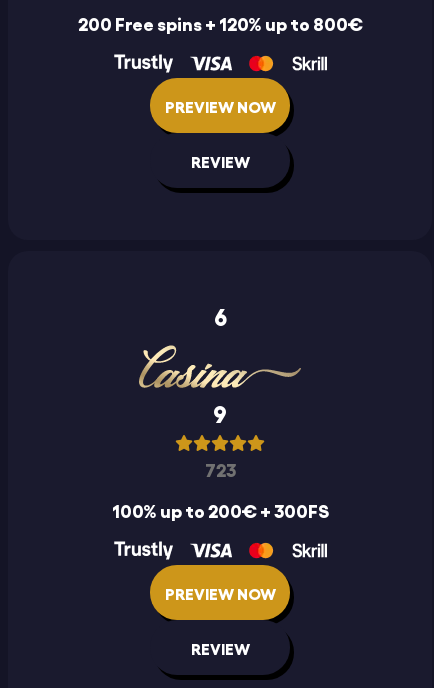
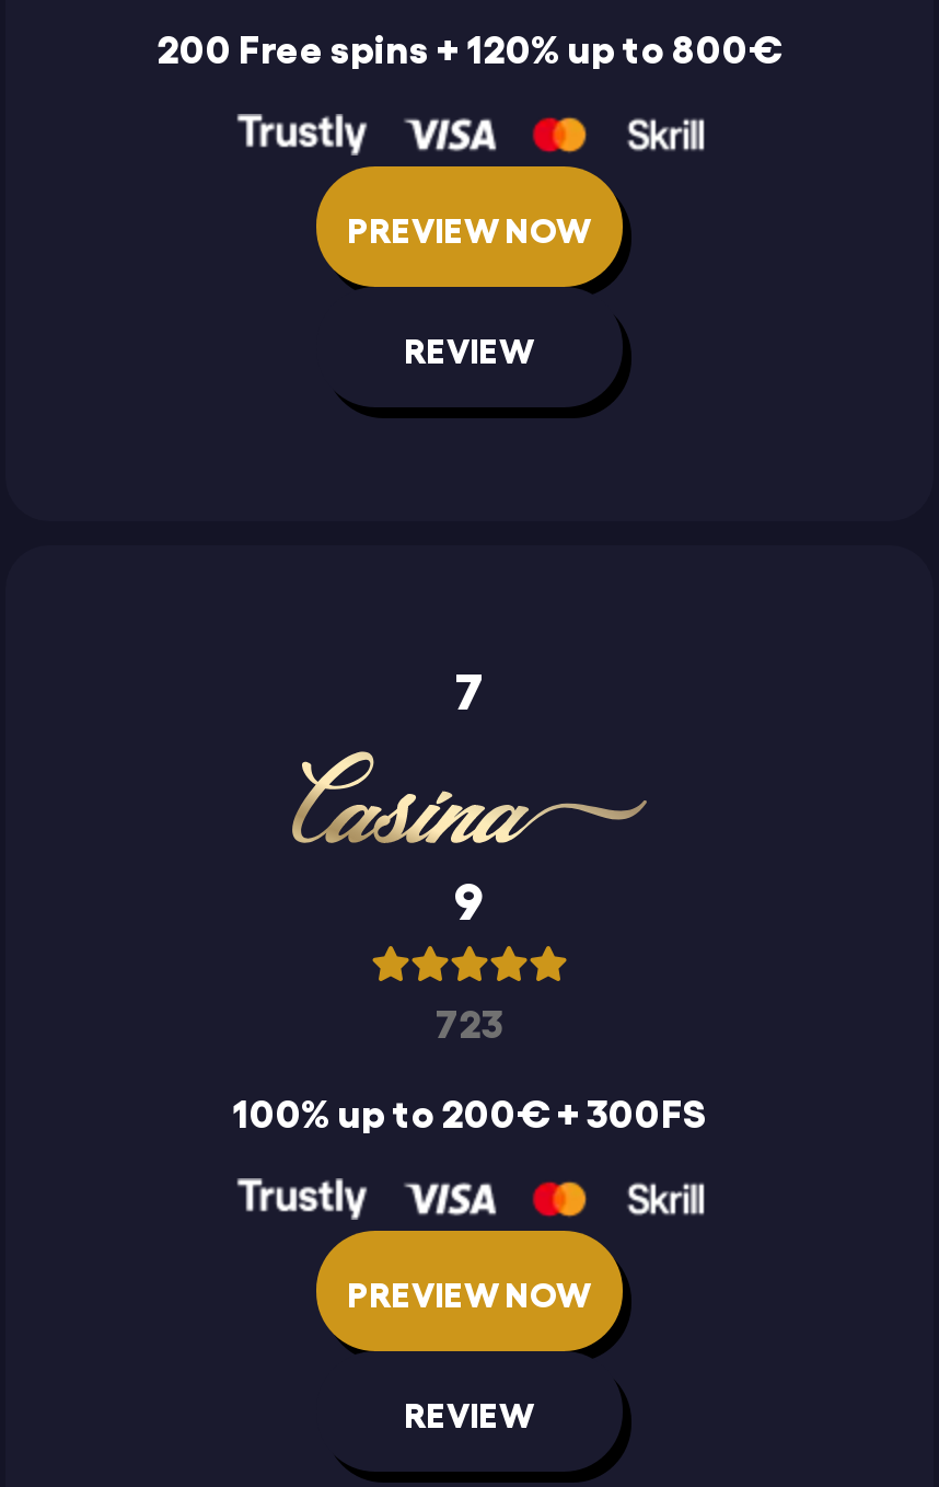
[213,302,226,330] 6 -> [455,656,484,717] 7

